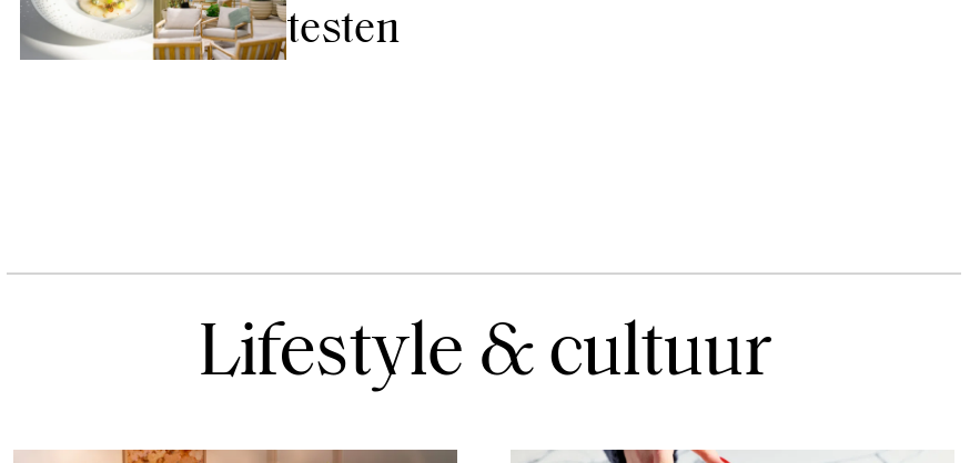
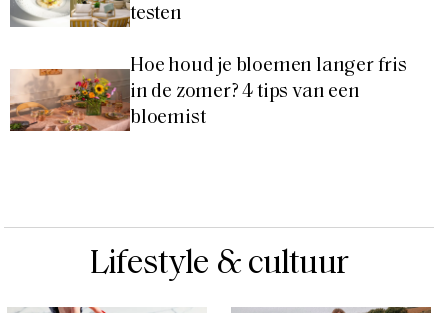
none -> [9,56,407,132] [image] | Hoe houd je bloemen langer fris | in de zomer? 4 tips van een | bloemist

